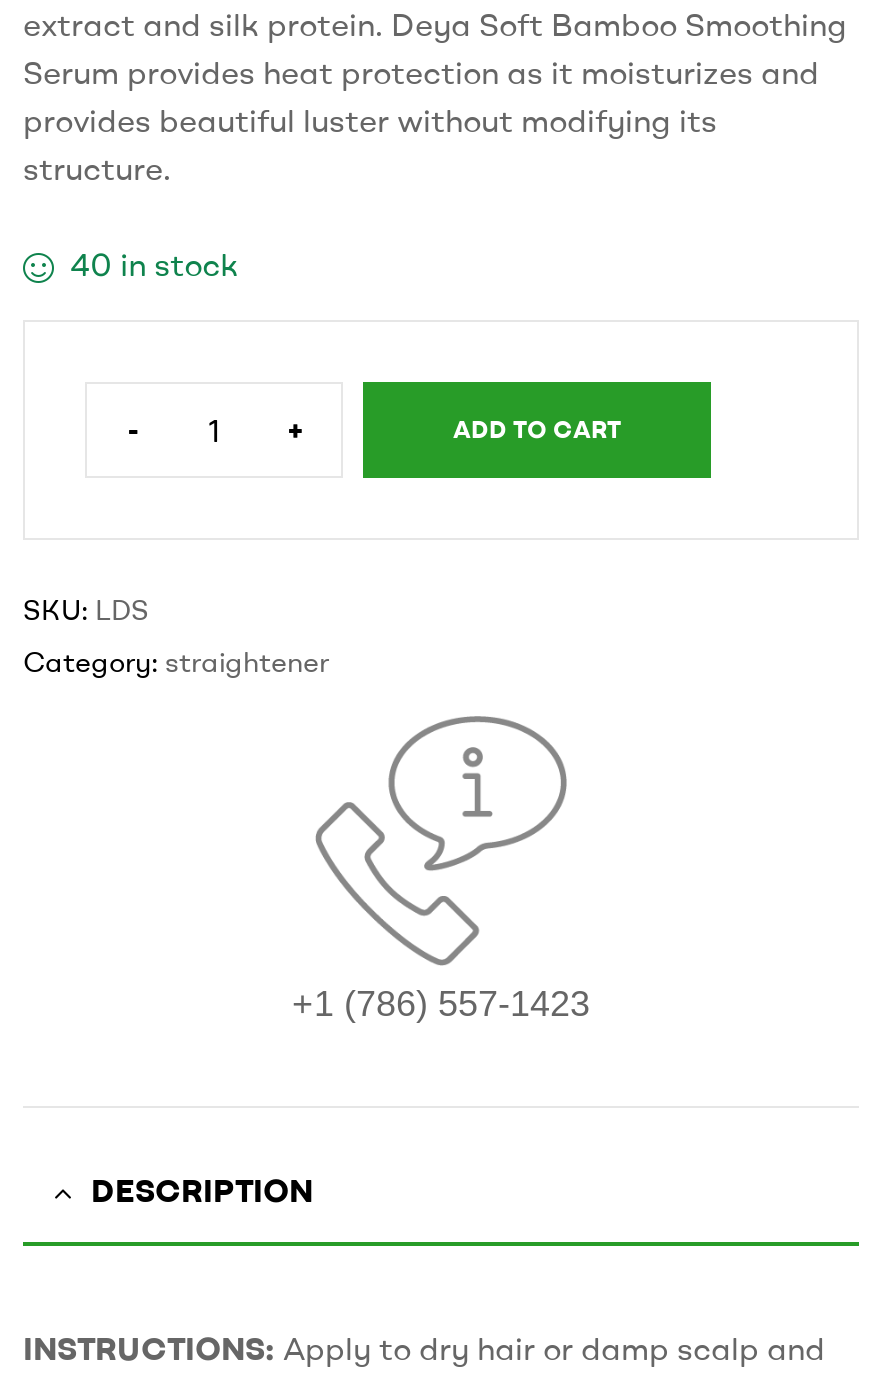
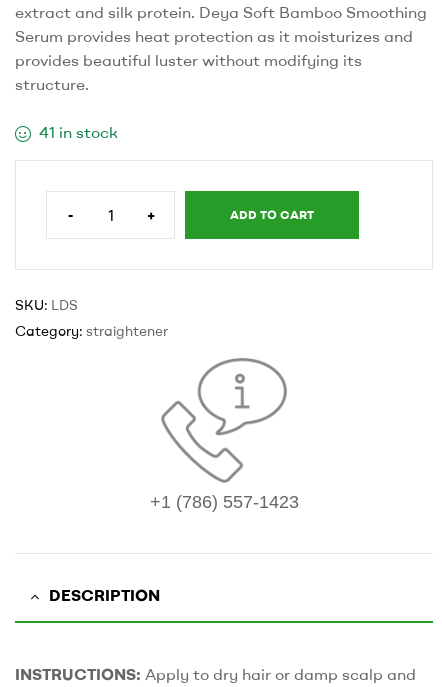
[70,243,238,283] 40 in stock -> [39,122,118,142] 41 in stock

